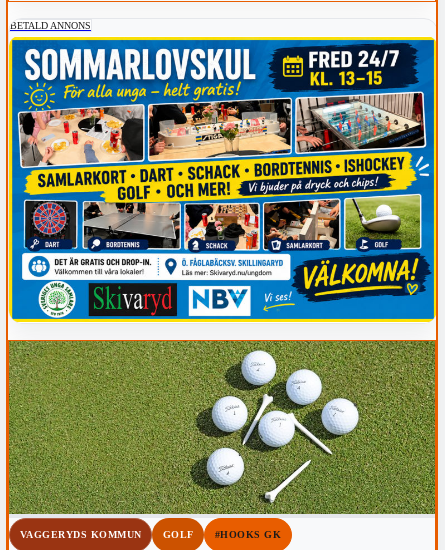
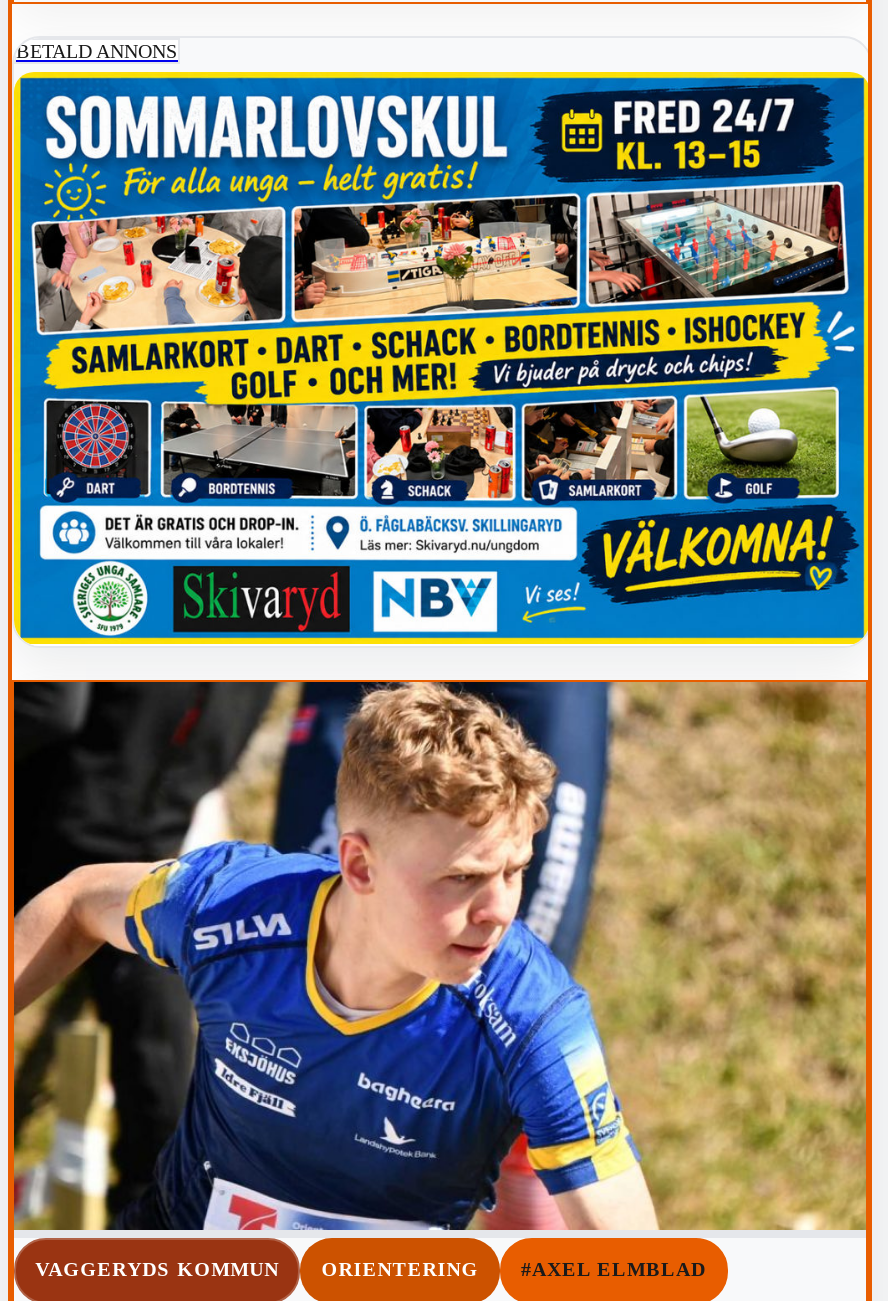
[9,339,436,540] [image] | GOLF | #HOOKS GK -> [12,679,866,1281] [image] | ORIENTERING | #AXEL ELMBLAD

